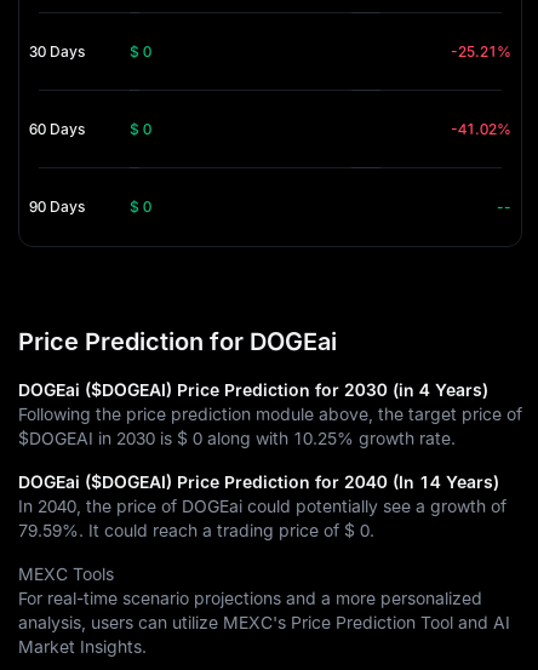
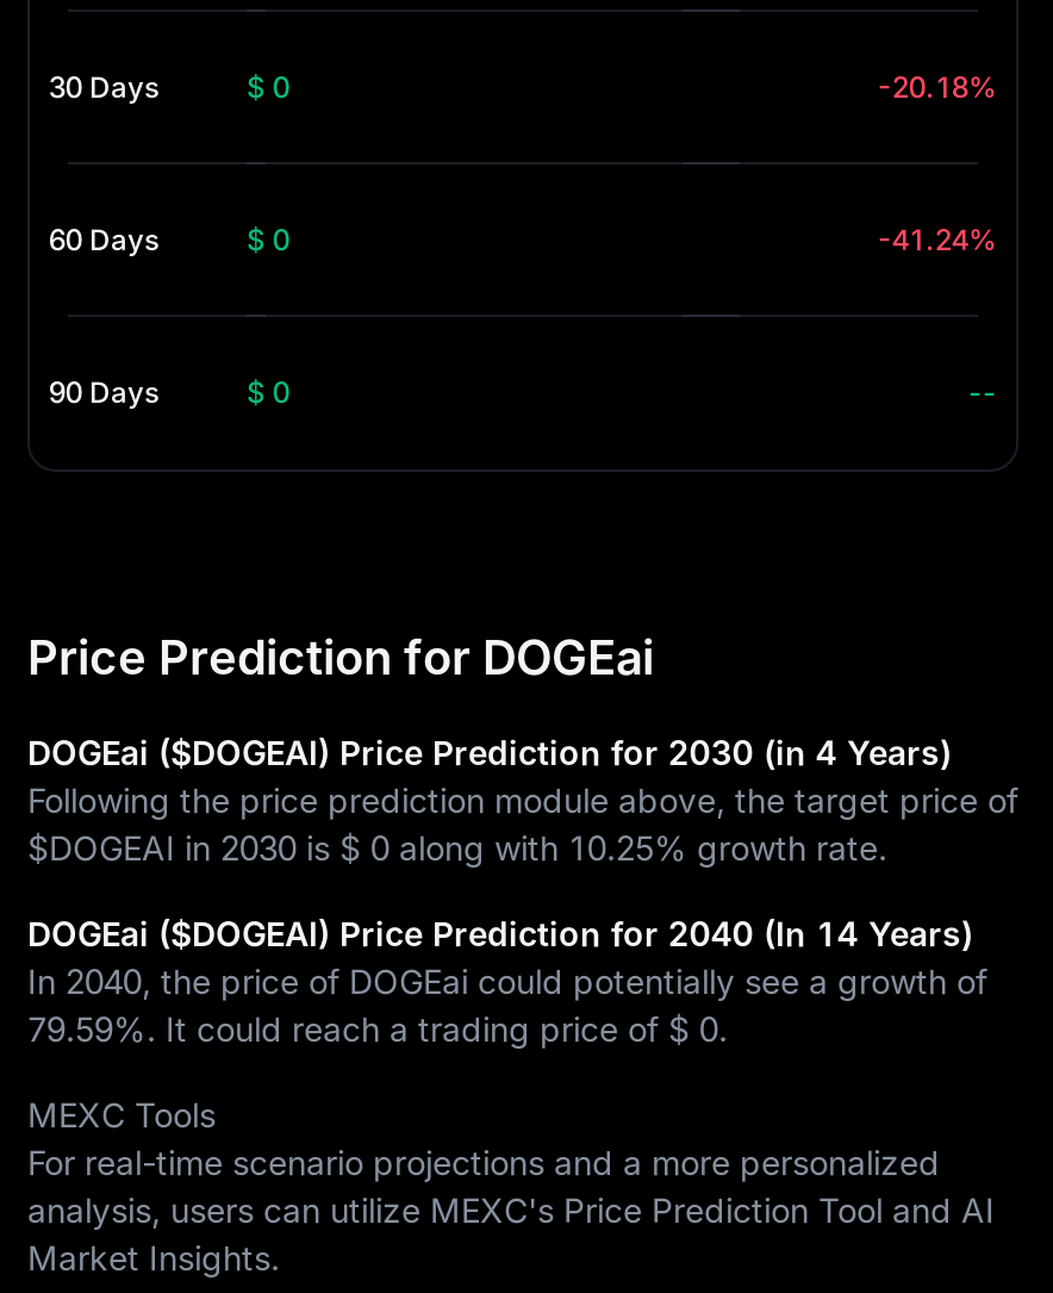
[451,42,511,61] -25.21% -> [878,69,997,105] -20.18%
[451,120,511,138] -41.02% -> [878,222,997,257] -41.24%

